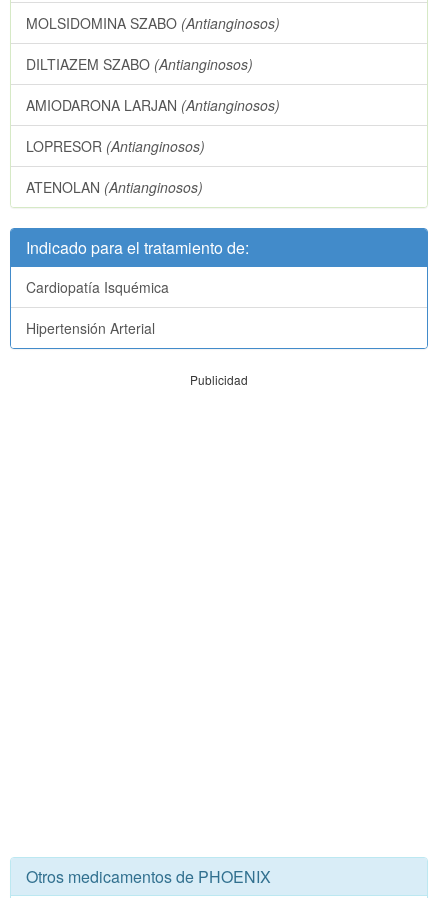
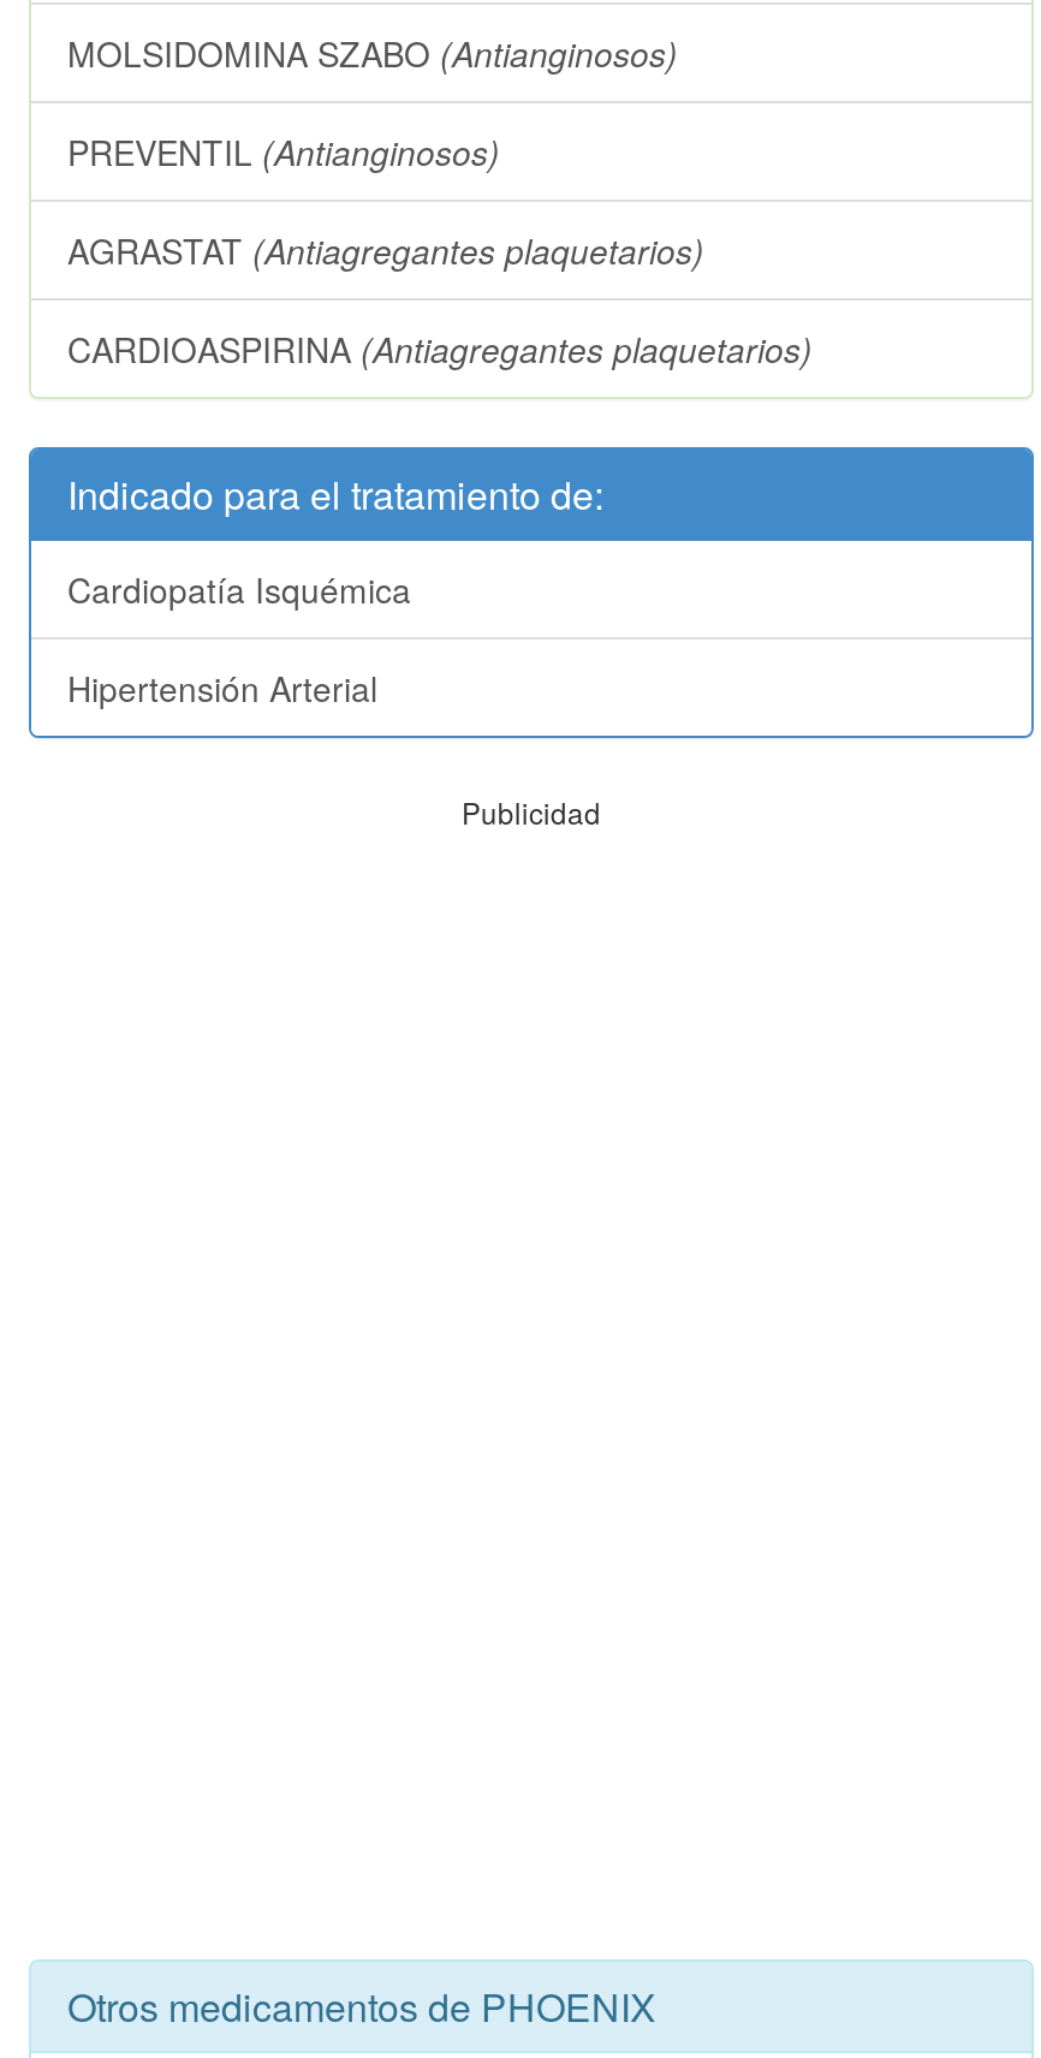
[26,54,280,197] DILTIAZEM SZABO (Antianginosos) | AMIODARONA LARJAN (Antianginosos) | LOPRESOR (Antianginosos) | ATENOLAN (Antianginosos) -> [67,127,813,373] PREVENTIL (Antianginosos) | AGRASTAT (Antiagregantes plaquetarios) | CARDIOASPIRINA (Antiagregantes plaquetarios)

